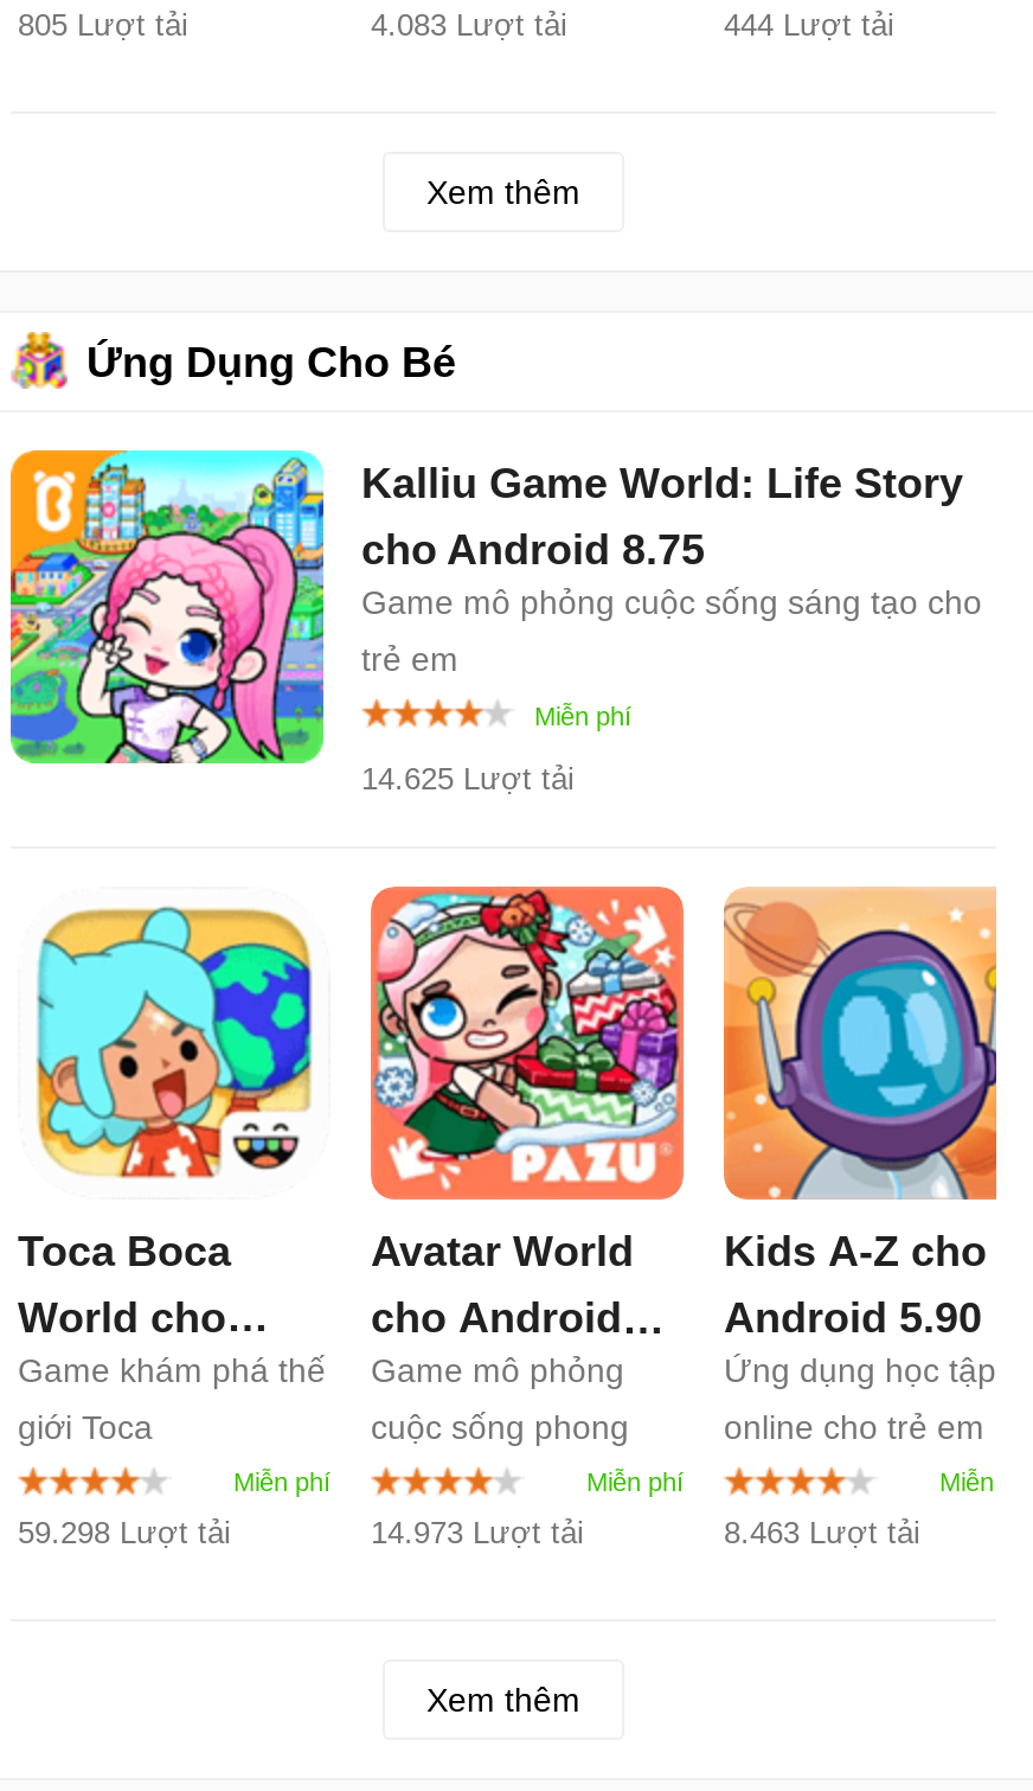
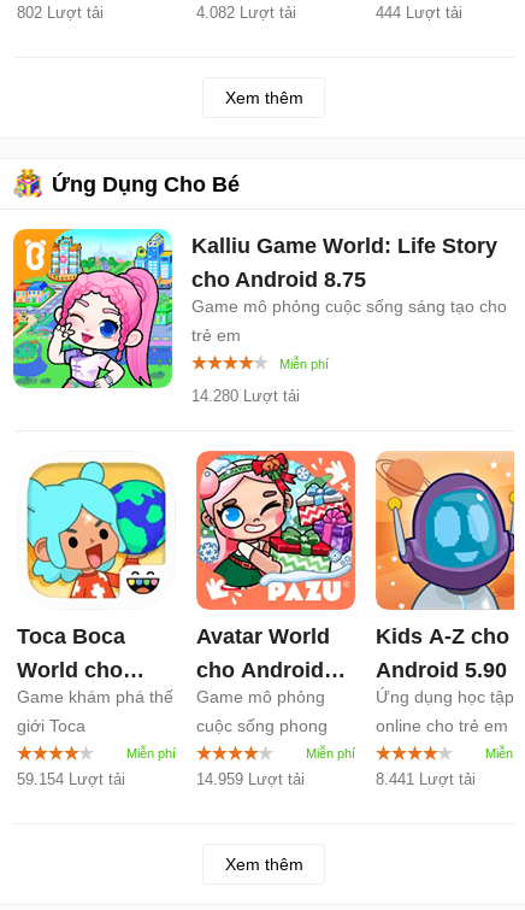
[18,7,188,42] 805 Lượt tải -> [17,3,104,22] 802 Lượt tải
[371,7,567,42] 4.083 Lượt tải -> [196,3,296,22] 4.082 Lượt tải
[361,761,575,797] 14.625 Lượt tải -> [191,387,300,405] 14.280 Lượt tải
[18,1515,231,1551] 59.298 Lượt tải -> [17,770,125,789] 59.154 Lượt tải
[371,1515,584,1551] 14.973 Lượt tải -> [196,770,305,789] 14.959 Lượt tải
[724,1515,920,1551] 8.463 Lượt tải -> [376,770,476,789] 8.441 Lượt tải

